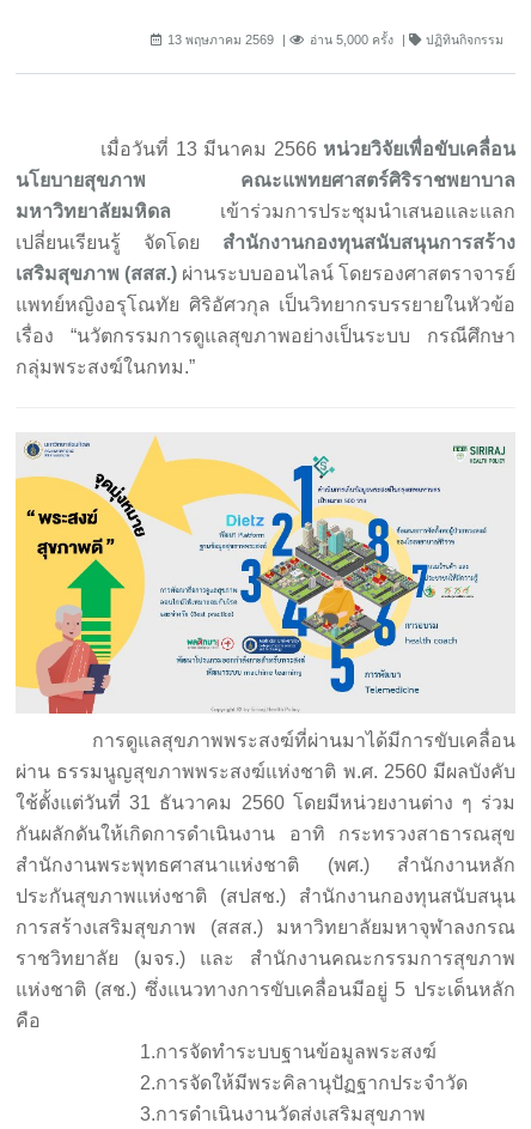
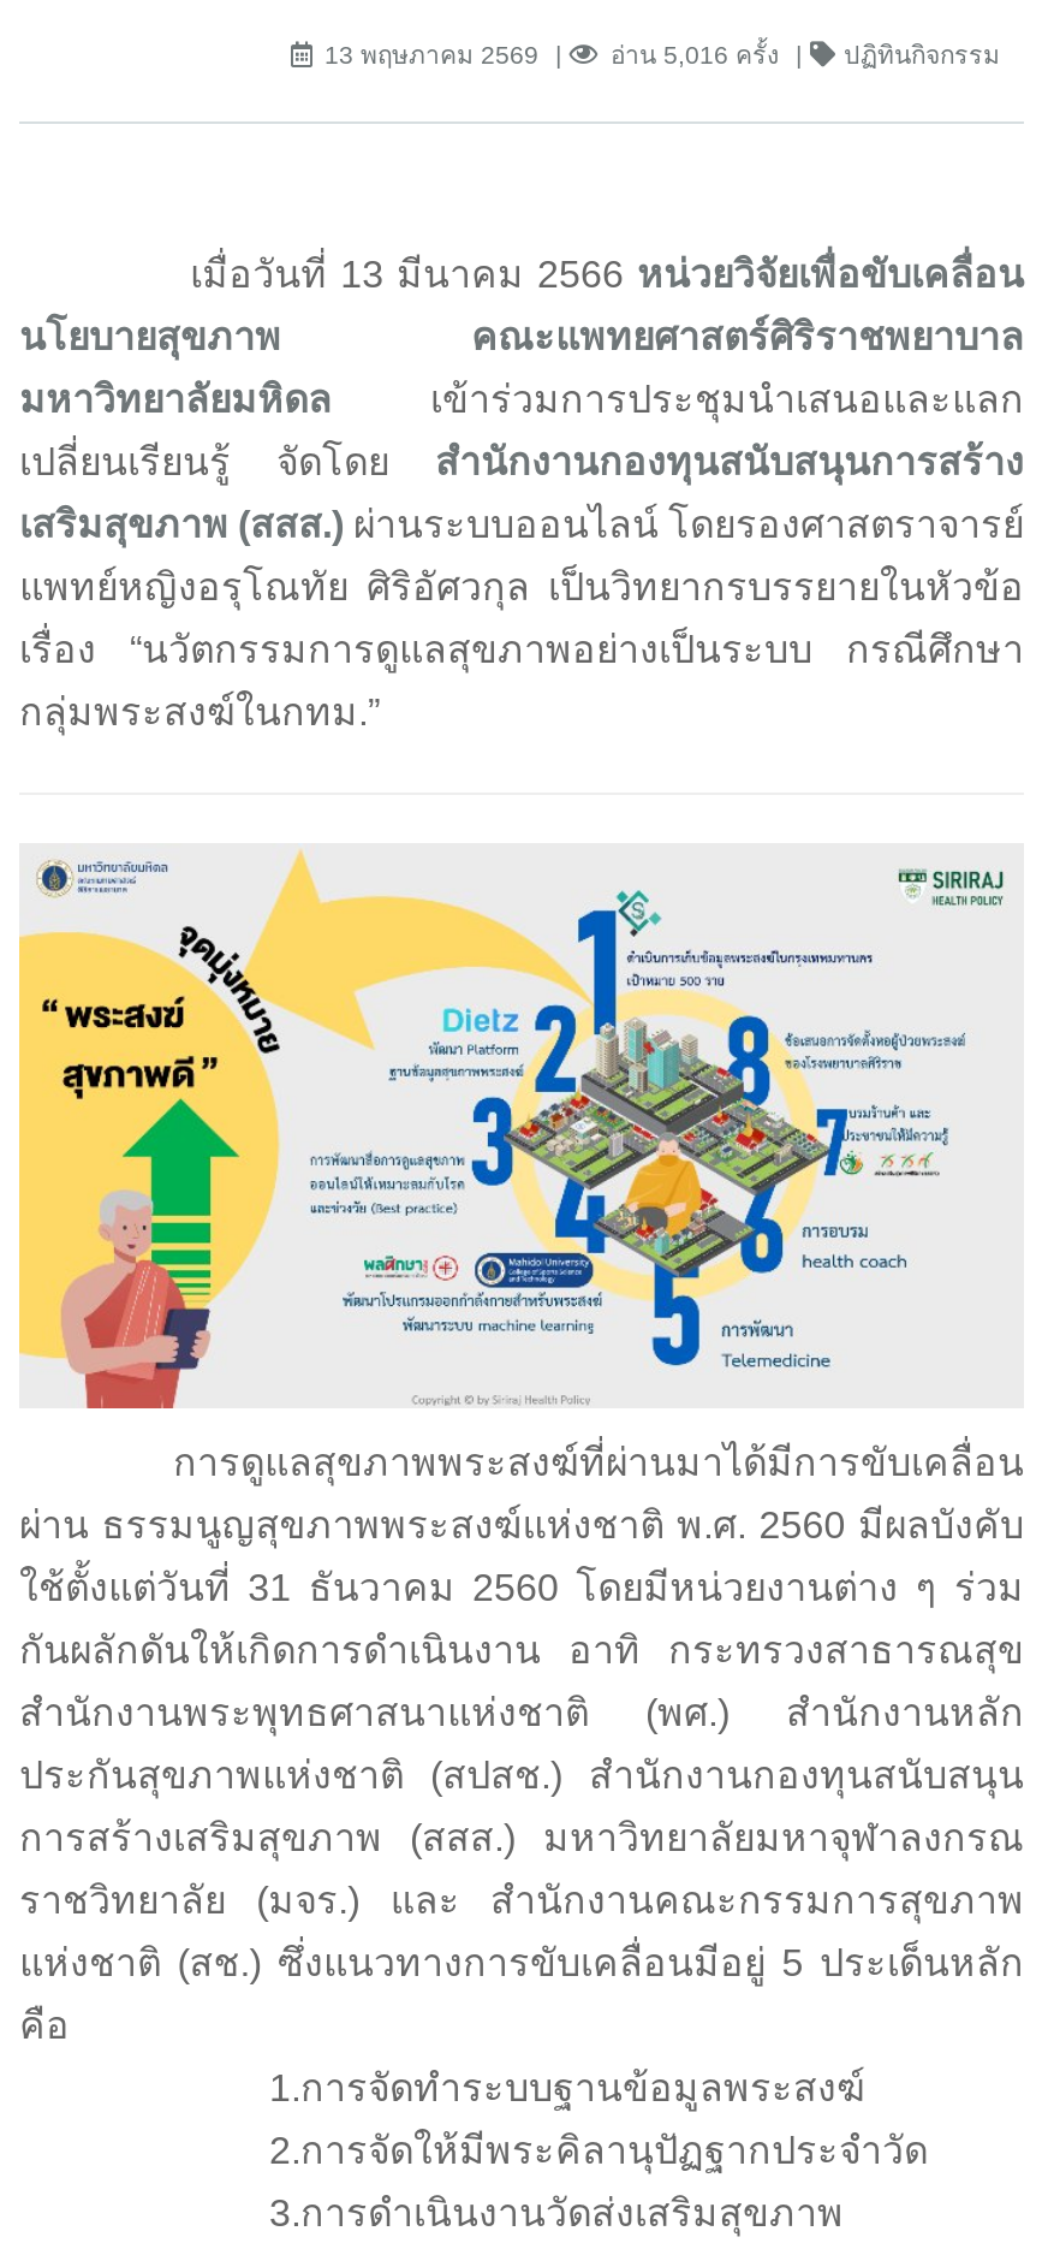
[310,32,393,46] อ่าน 5,000 ครั้ง -> [611,39,779,68] อ่าน 5,016 ครั้ง

